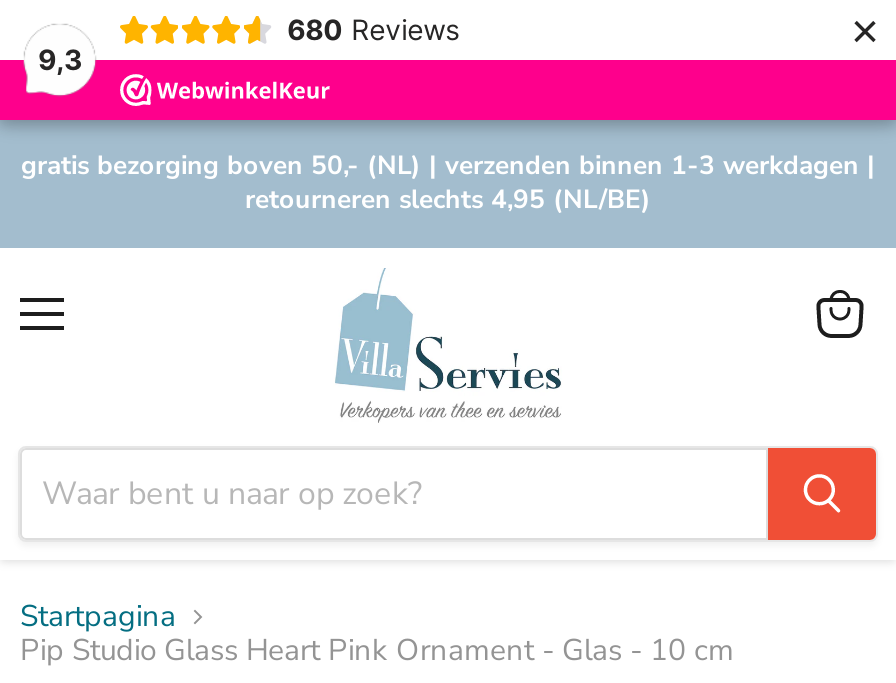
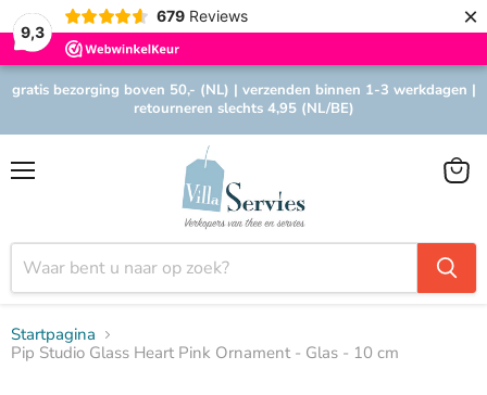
[287,12,459,46] 680 Reviews -> [156,7,247,25] 679 Reviews

